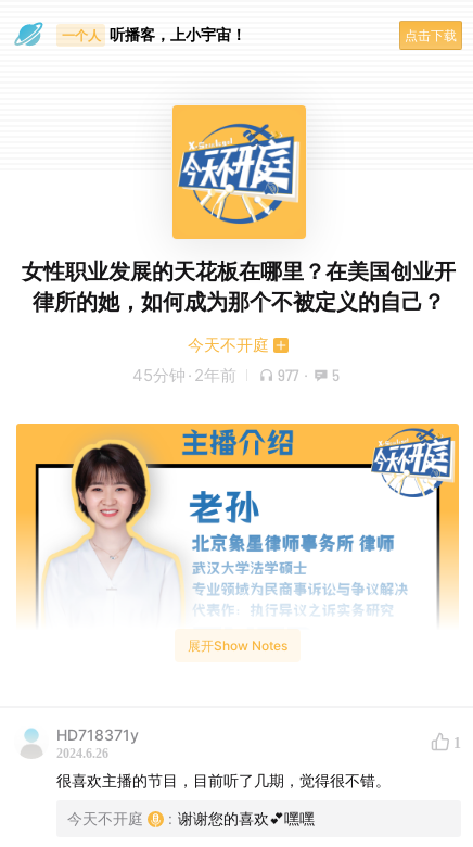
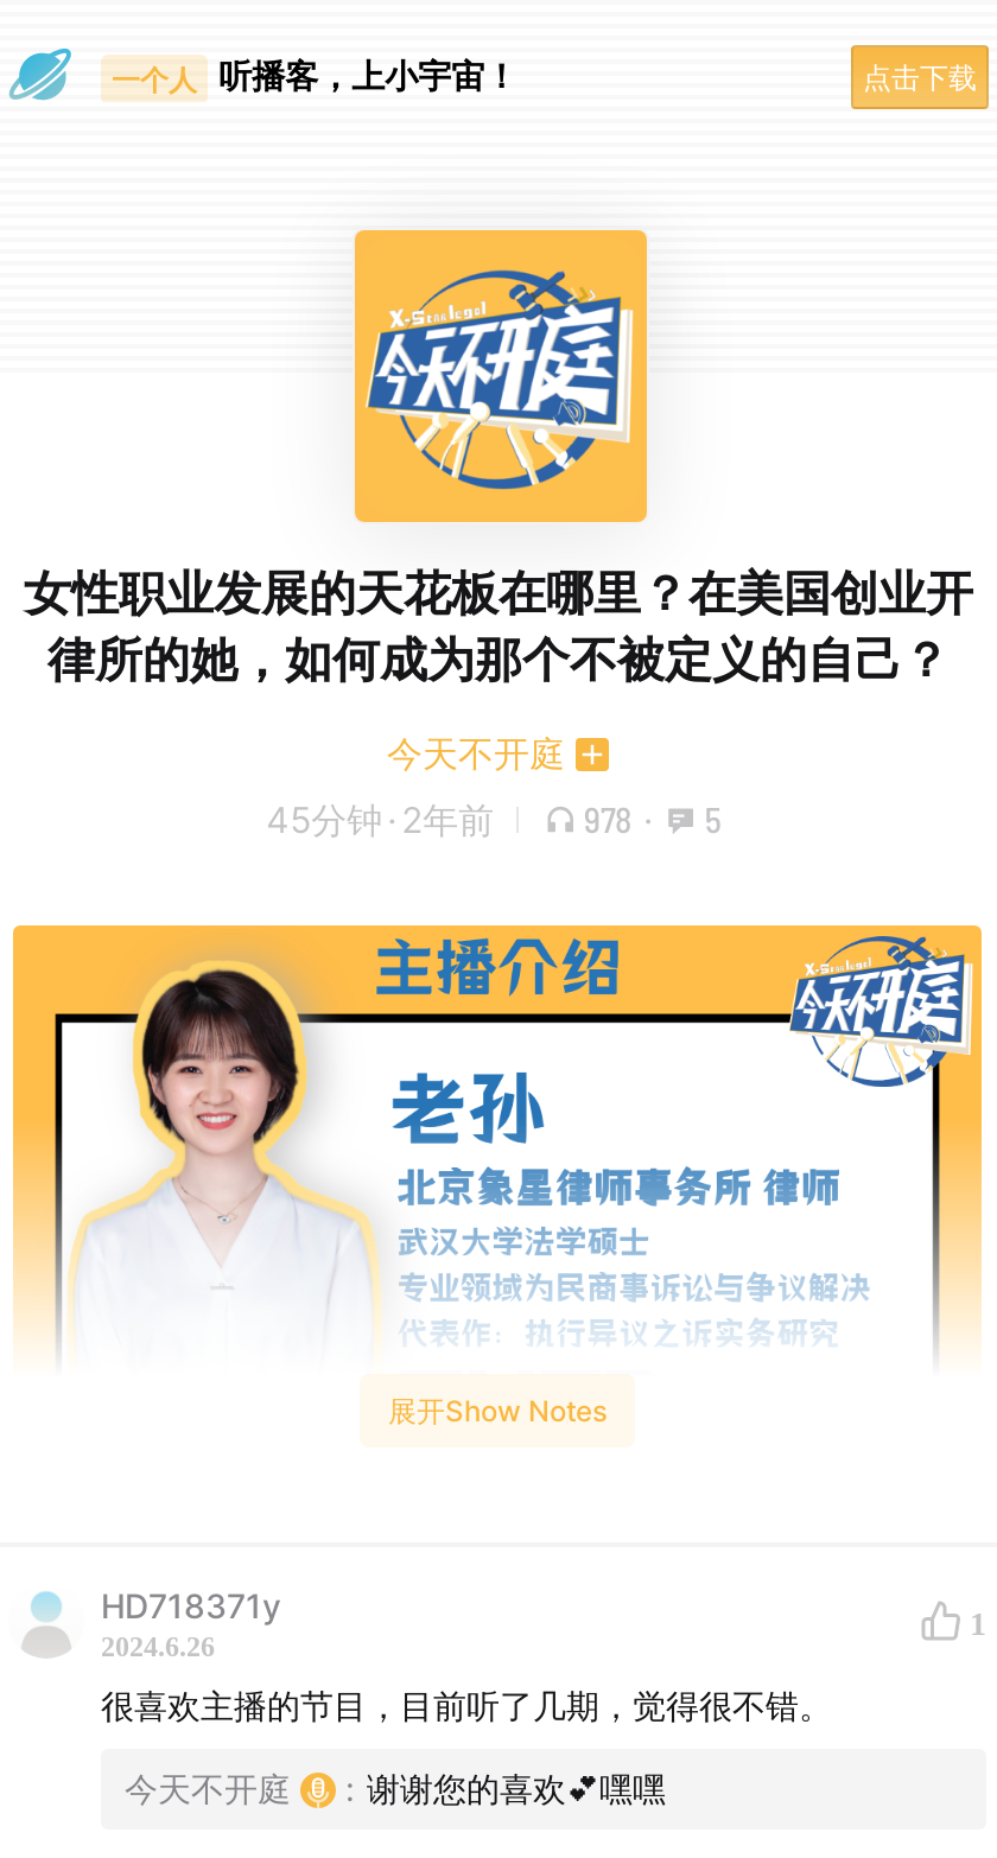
[133,365,339,385] 45分钟 · 2年前 977 · 5 -> [266,797,721,842] 45分钟 · 2年前 978 · 5

